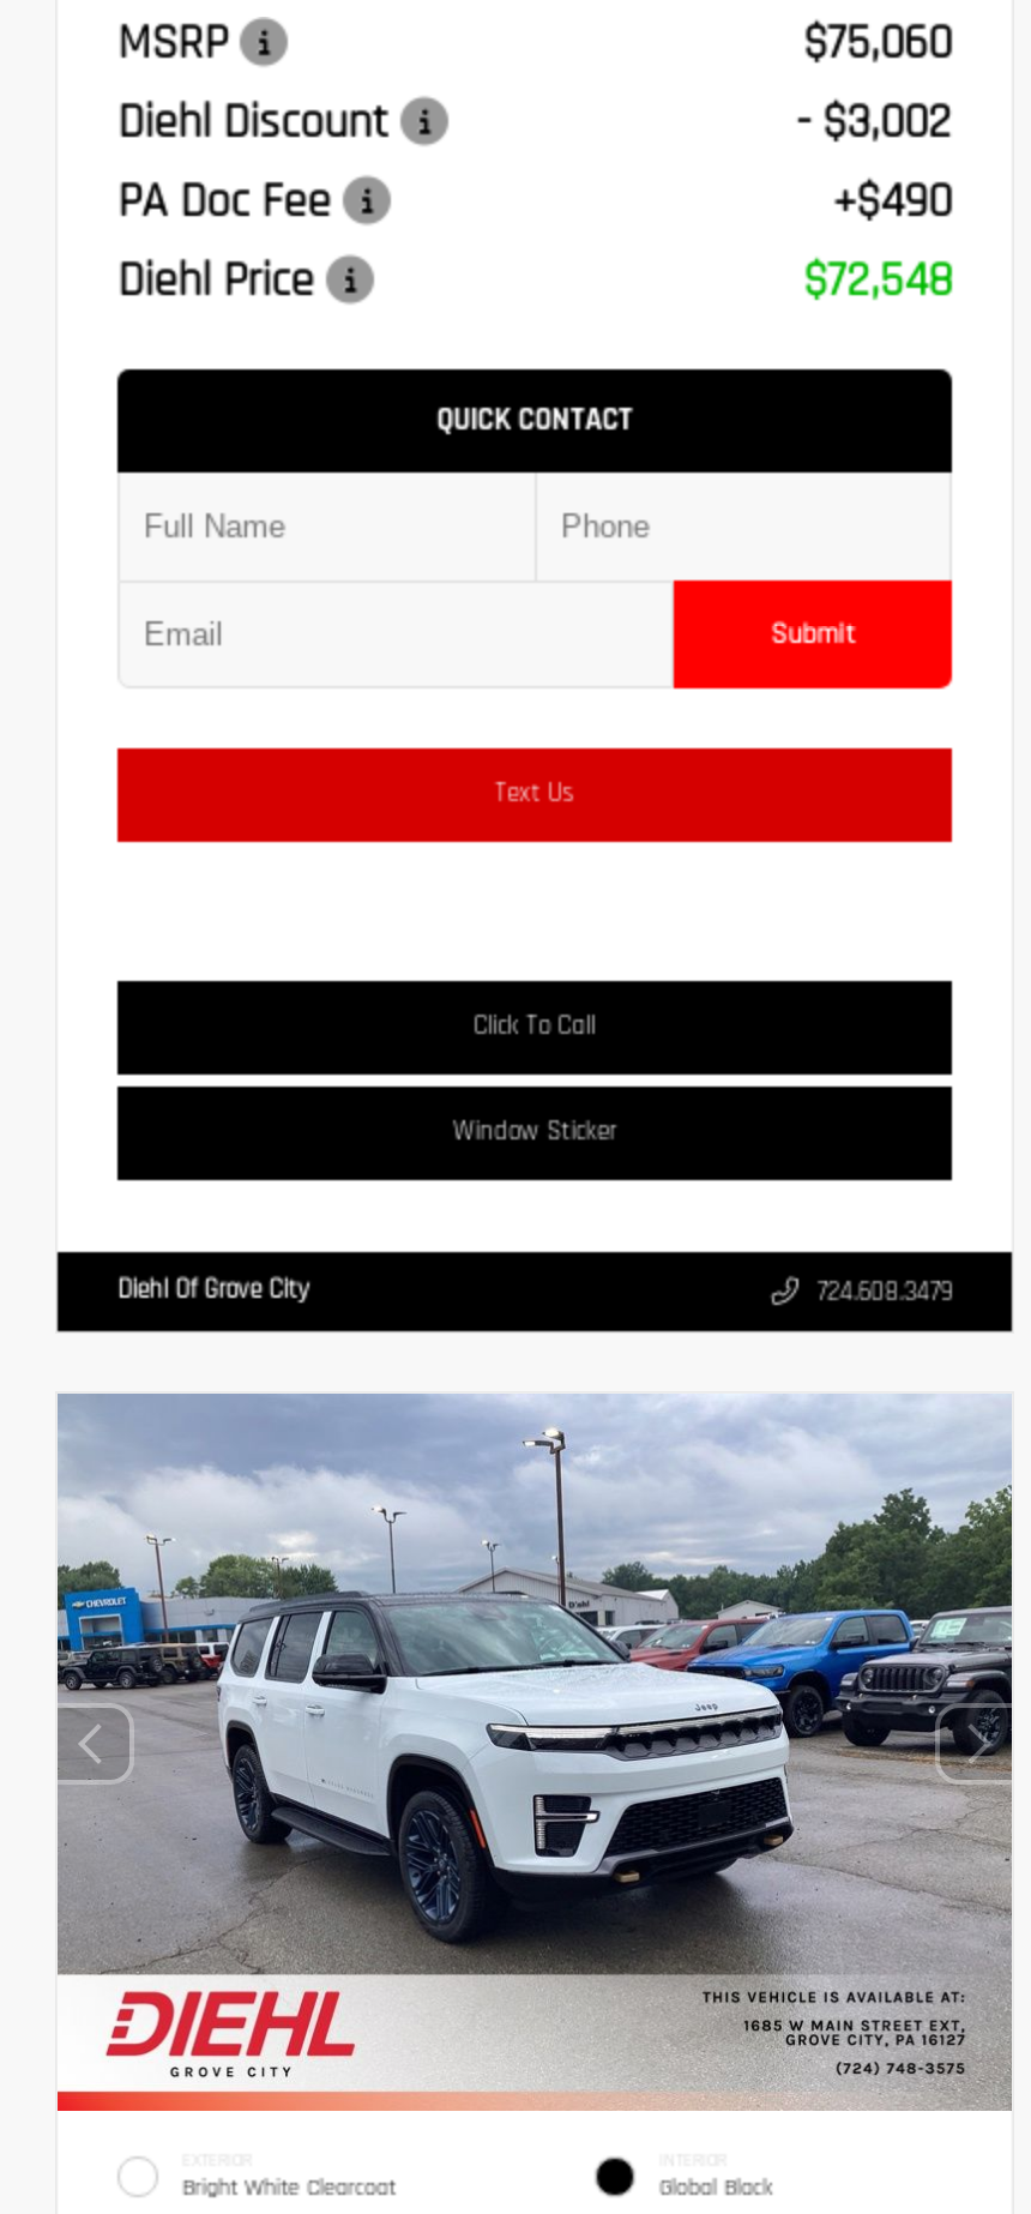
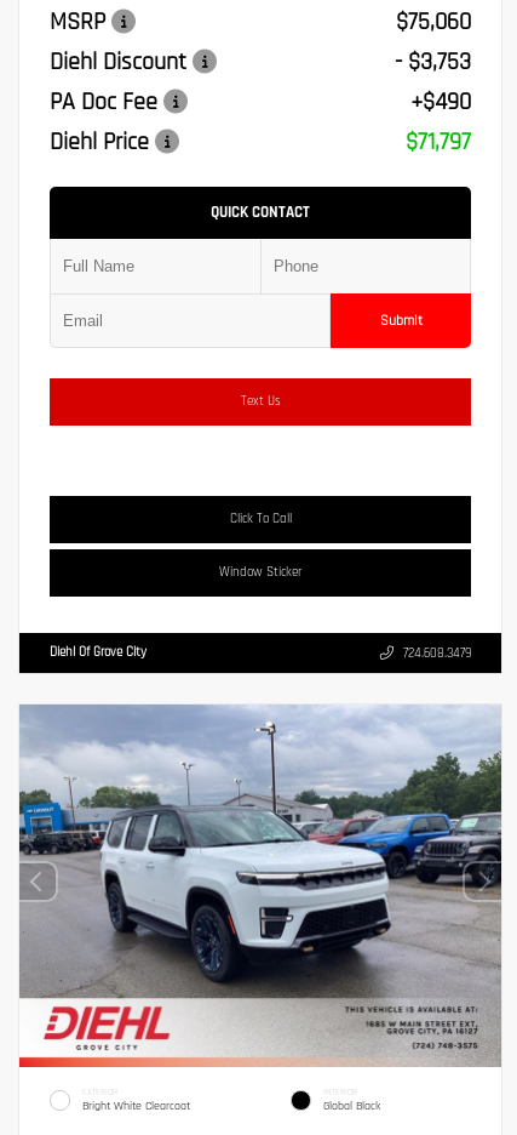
[796,89,952,151] - $3,002 -> [395,45,471,76] - $3,753
[803,247,952,309] $72,548 -> [406,125,471,156] $71,797

